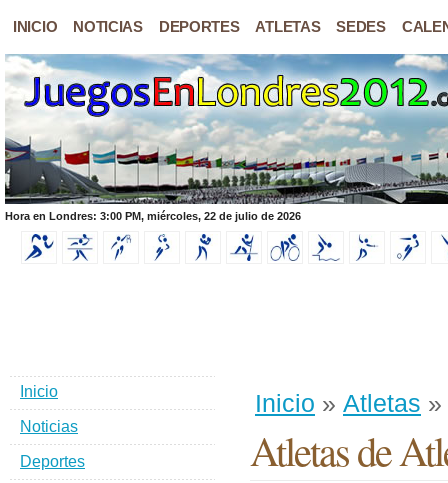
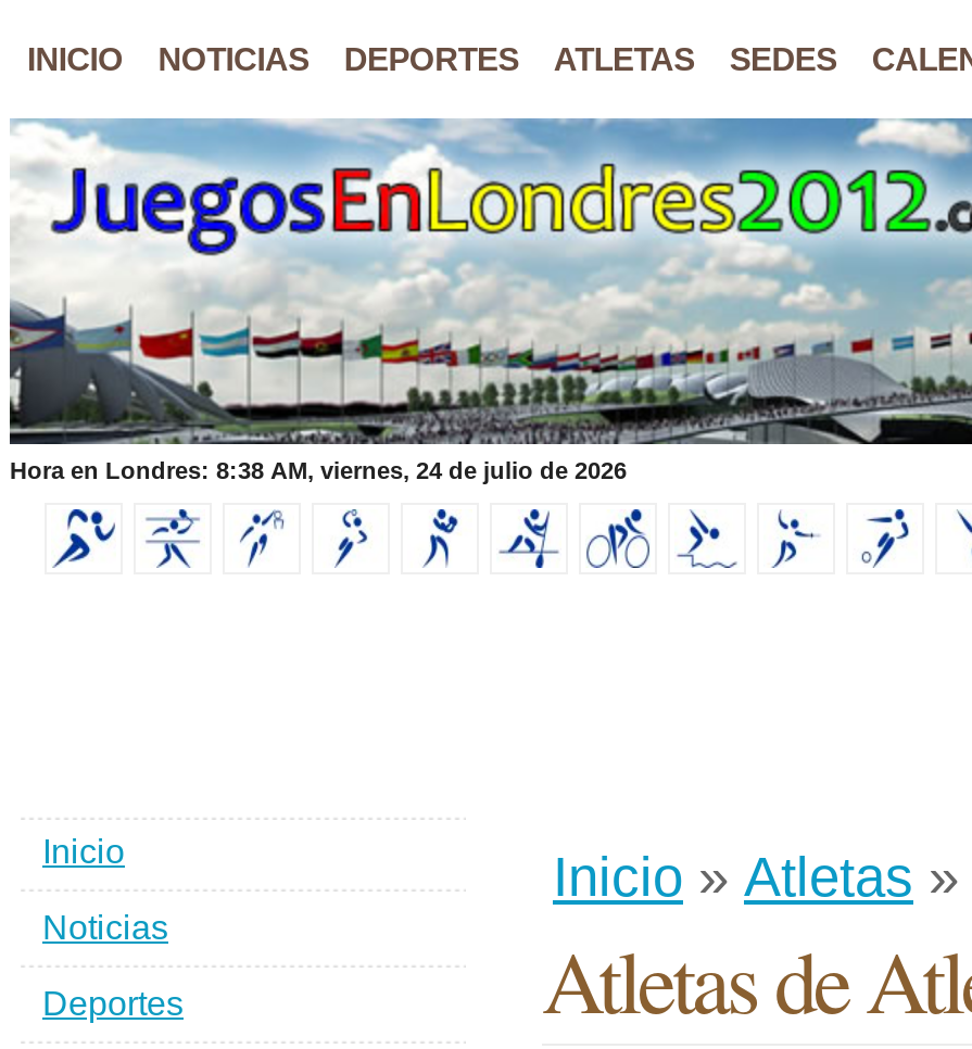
[5,210,301,222] Hora en Londres: 3:00 PM, miércoles, 22 de julio de 2026 -> [10,457,627,483] Hora en Londres: 8:38 AM, viernes, 24 de julio de 2026

